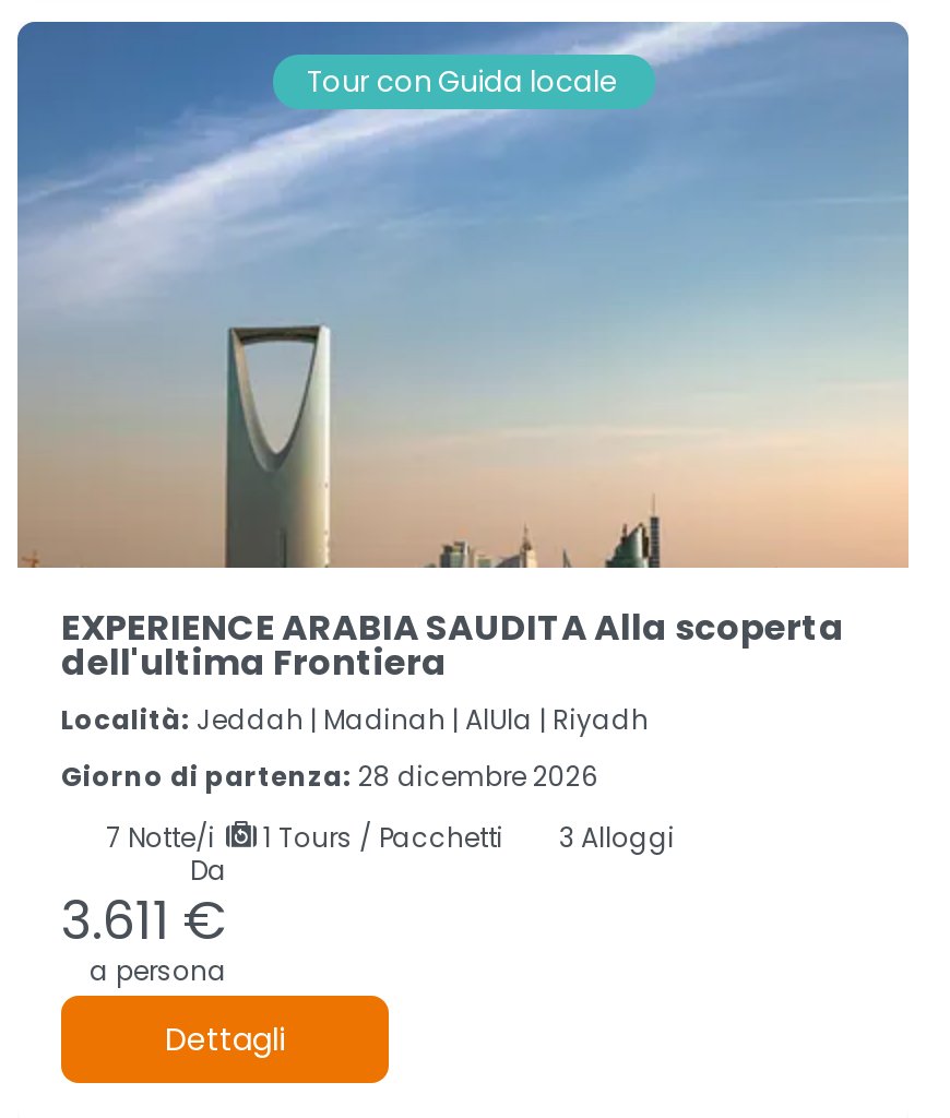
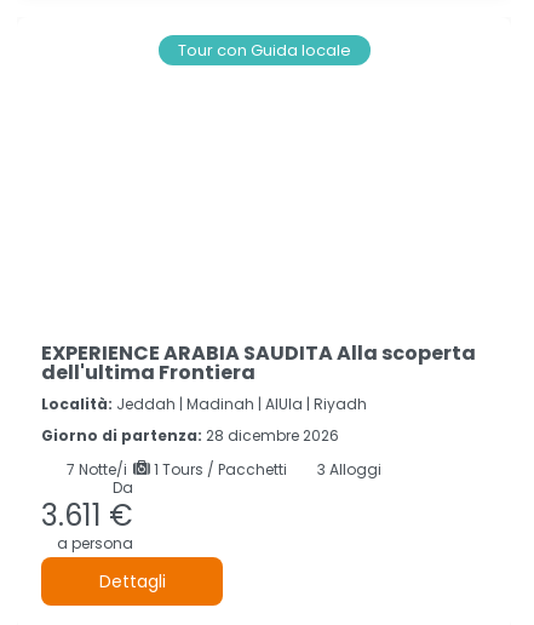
[15,20,911,570] [image] -> none

